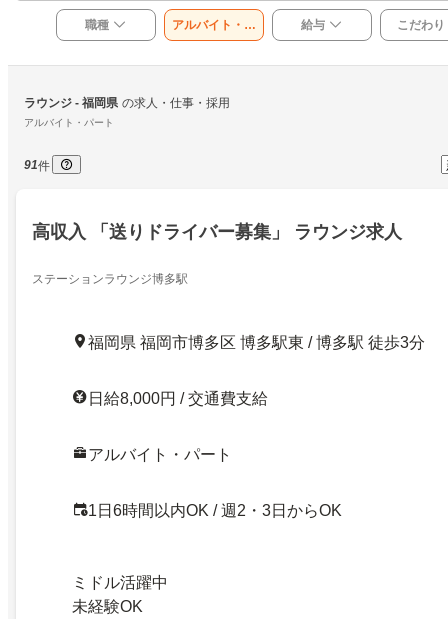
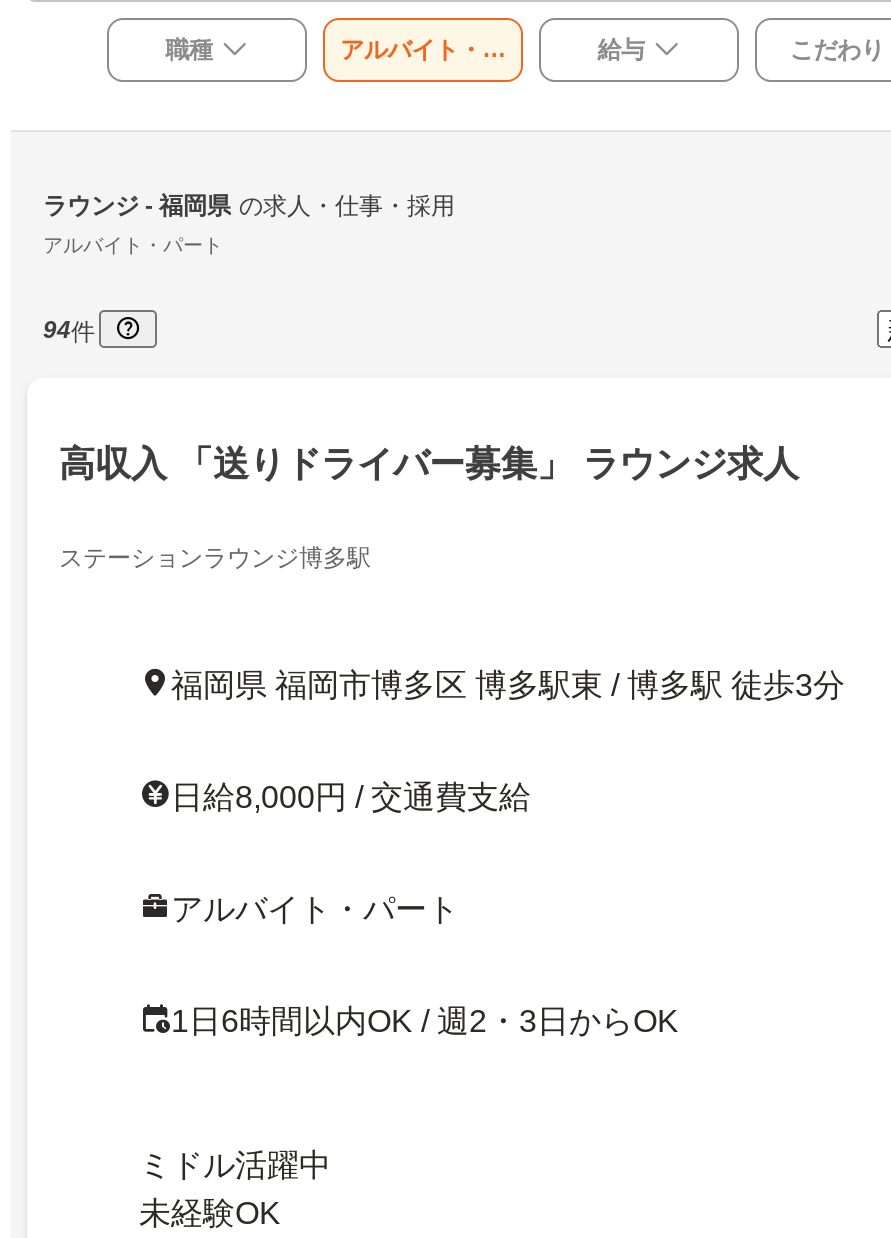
[24,158,50,173] 91件 -> [43,316,95,347] 94件

